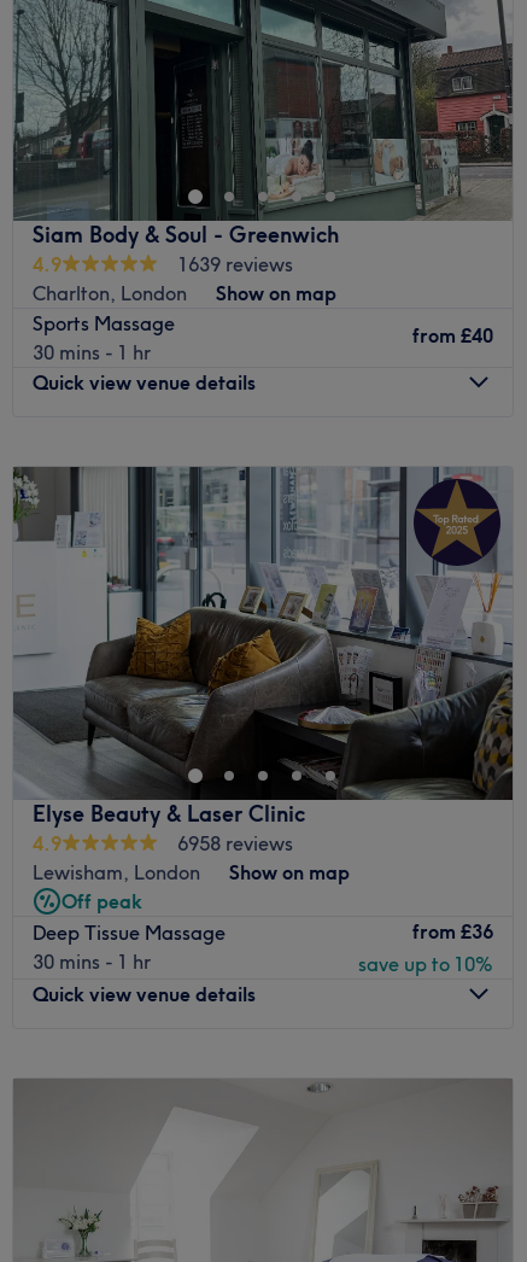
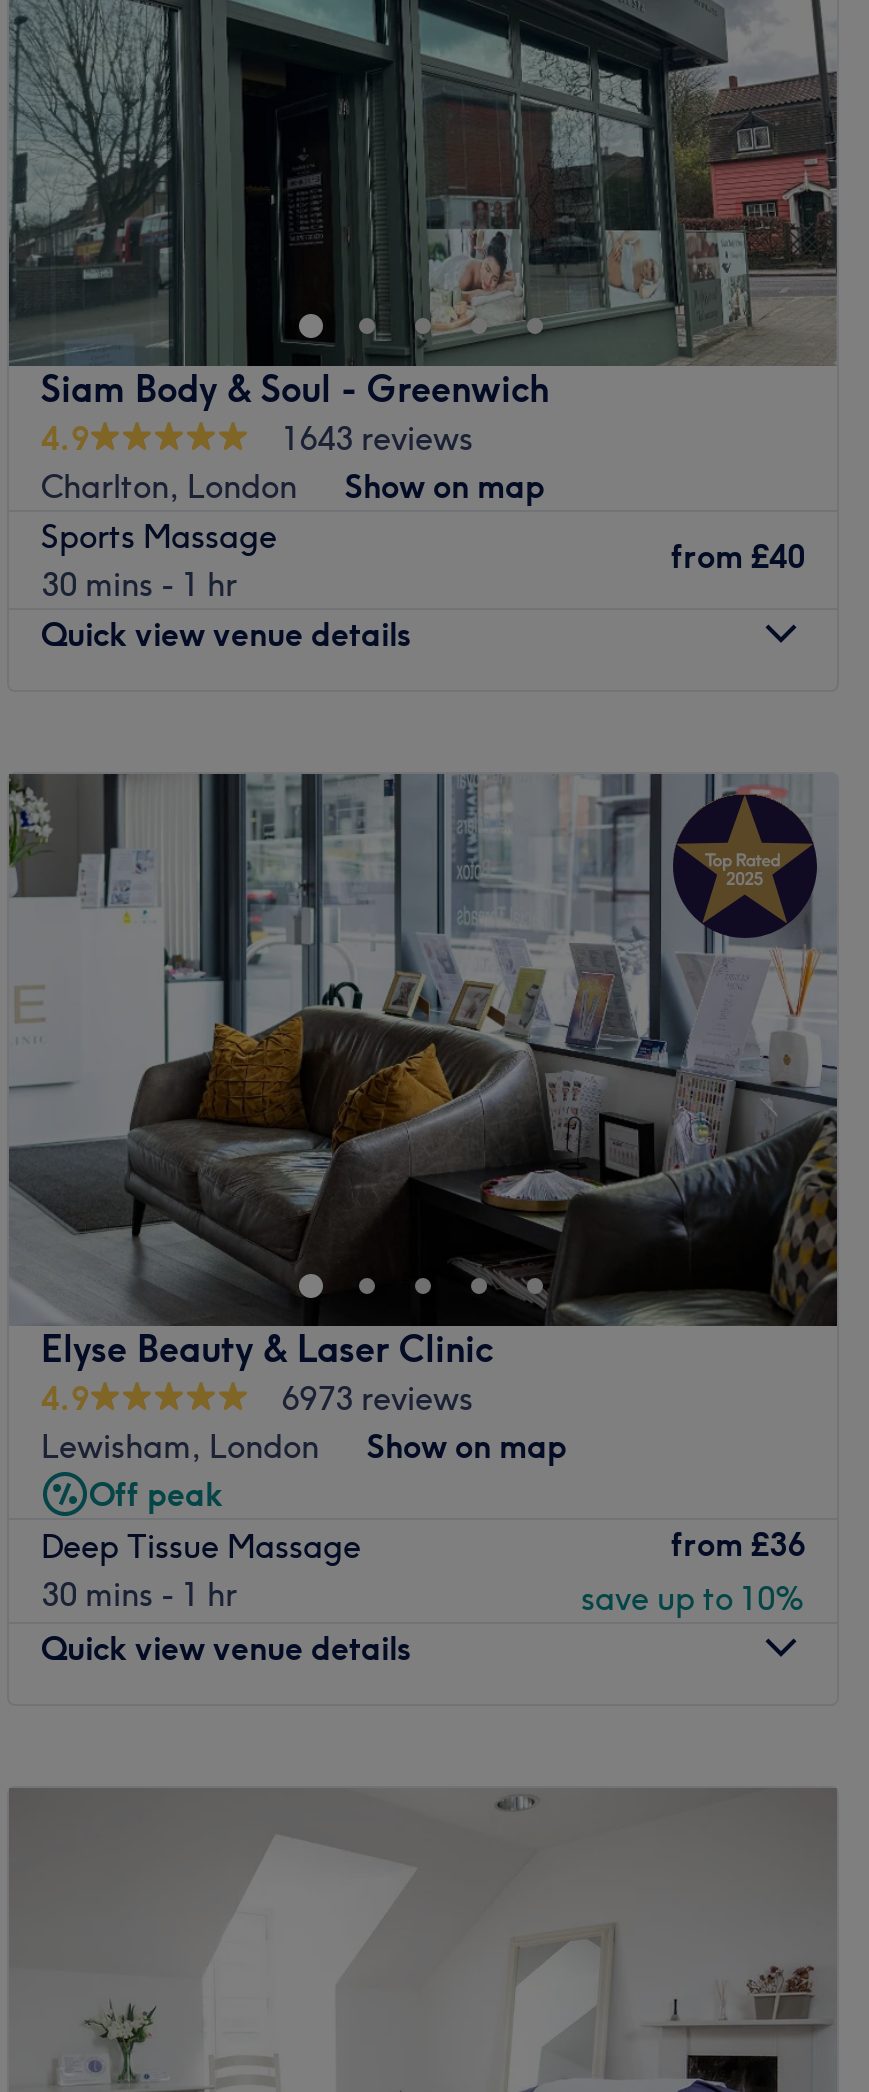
[177,252,293,276] 1639 reviews -> [281,418,473,458] 1643 reviews
[177,831,293,855] 6958 reviews -> [281,1378,473,1418] 6973 reviews

